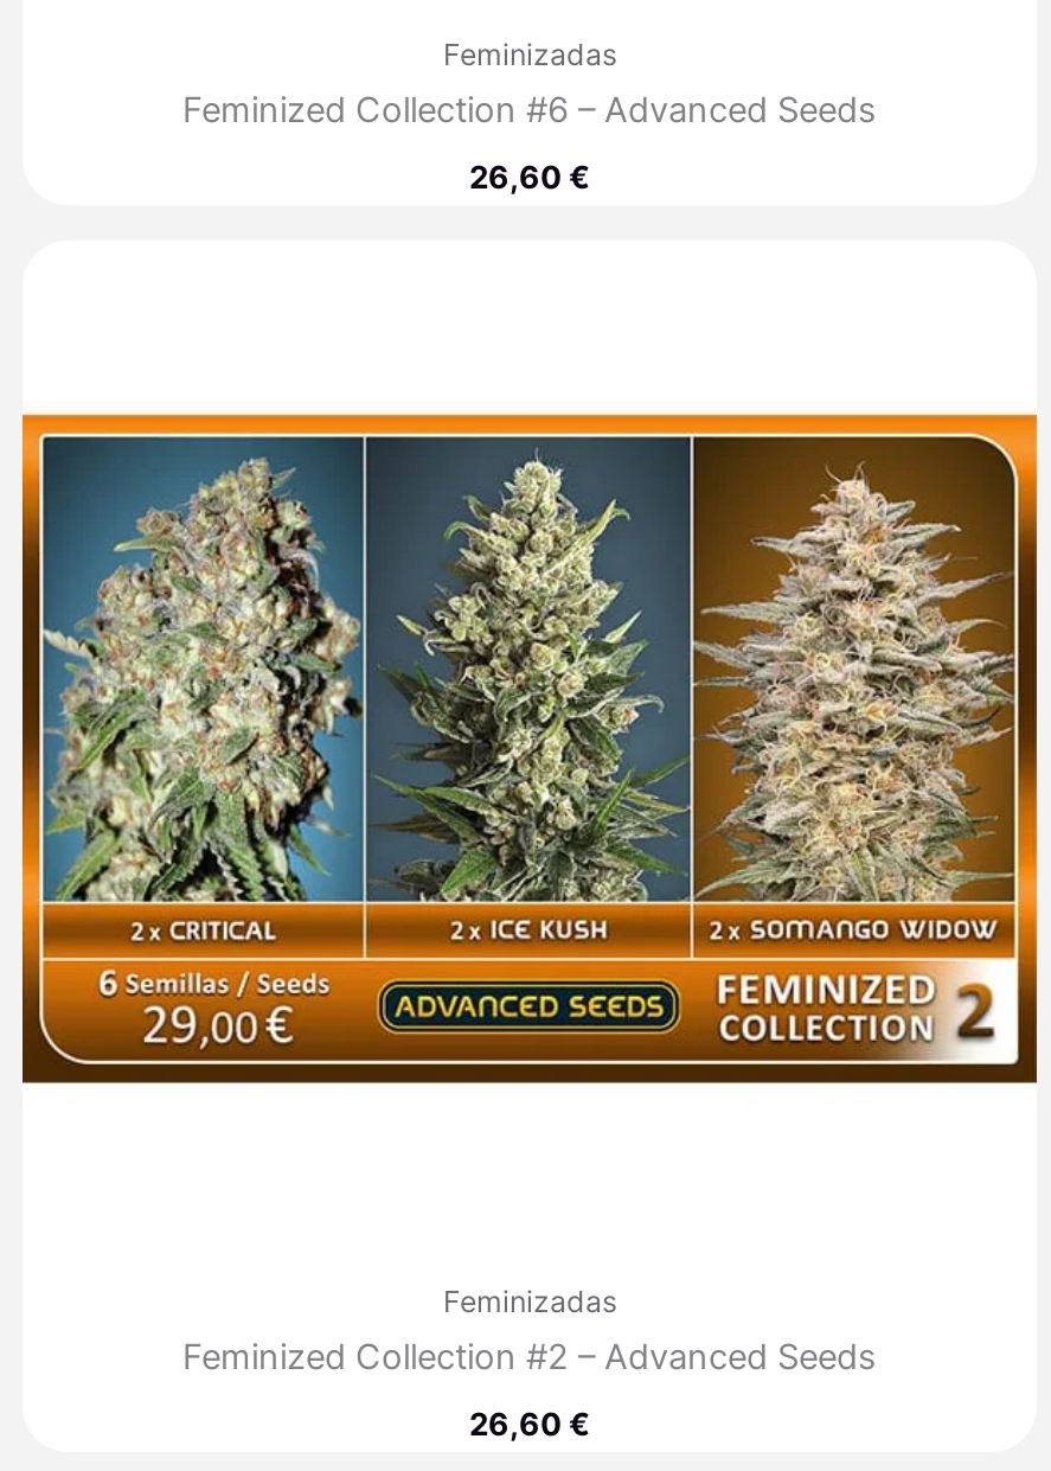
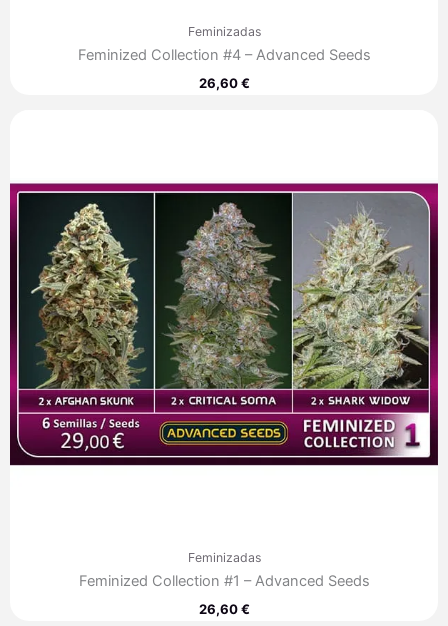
[182,89,877,131] Feminized Collection #6 – Advanced Seeds -> [77,46,370,64] Feminized Collection #4 – Advanced Seeds
[20,414,1039,1080] [image] -> [9,183,439,464] [image]
[182,1336,877,1379] Feminized Collection #2 – Advanced Seeds -> [78,572,369,590] Feminized Collection #1 – Advanced Seeds

